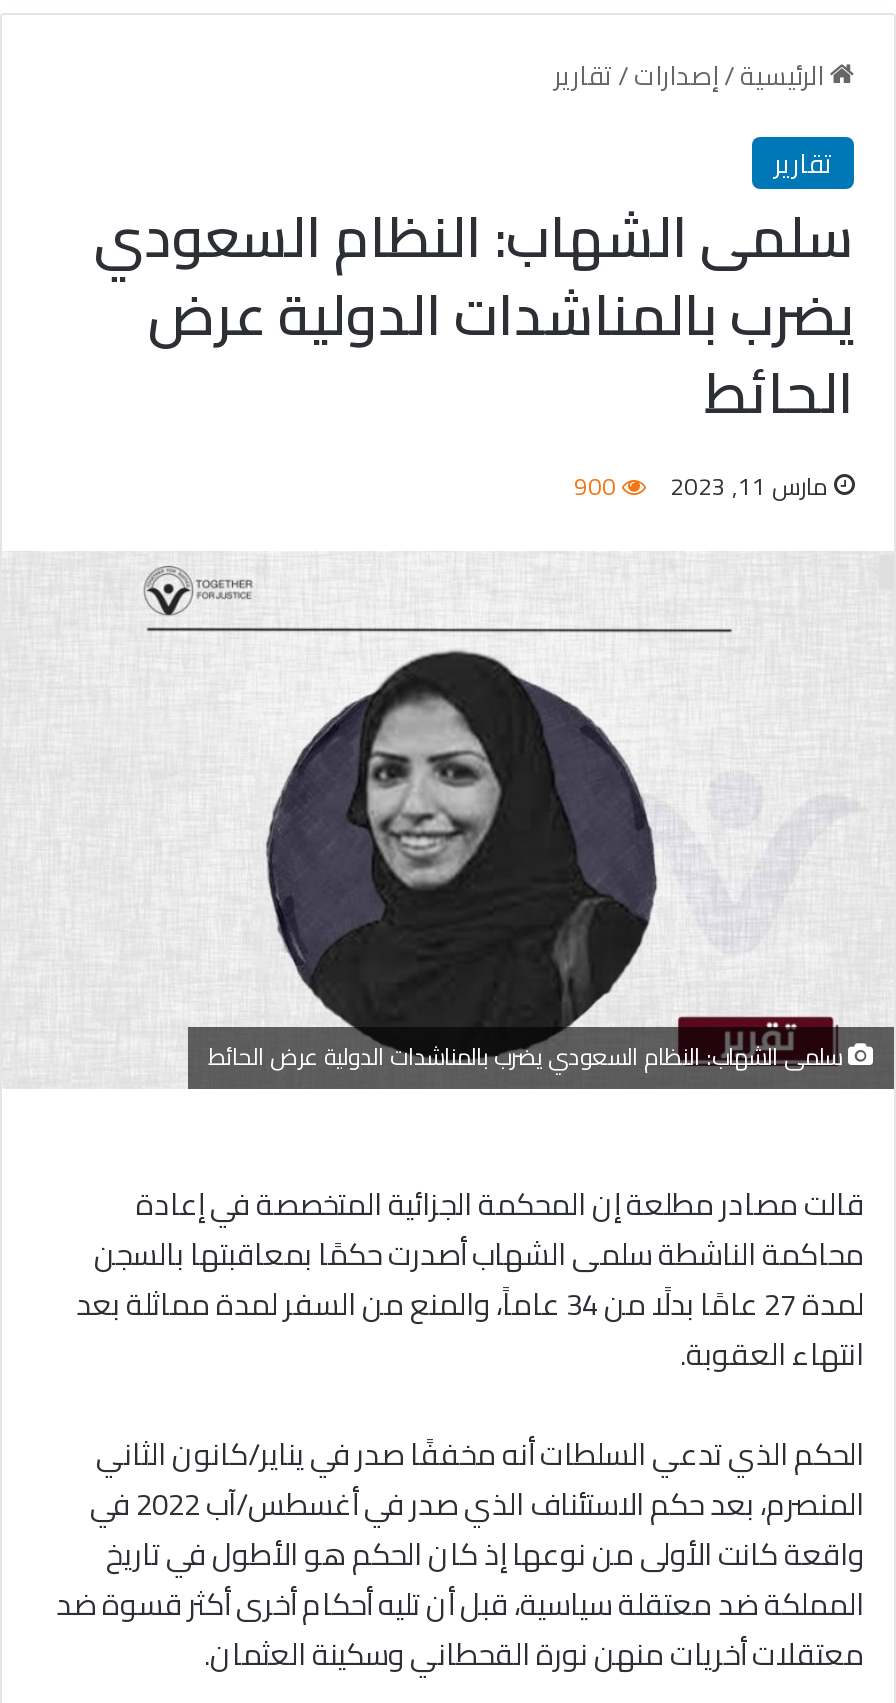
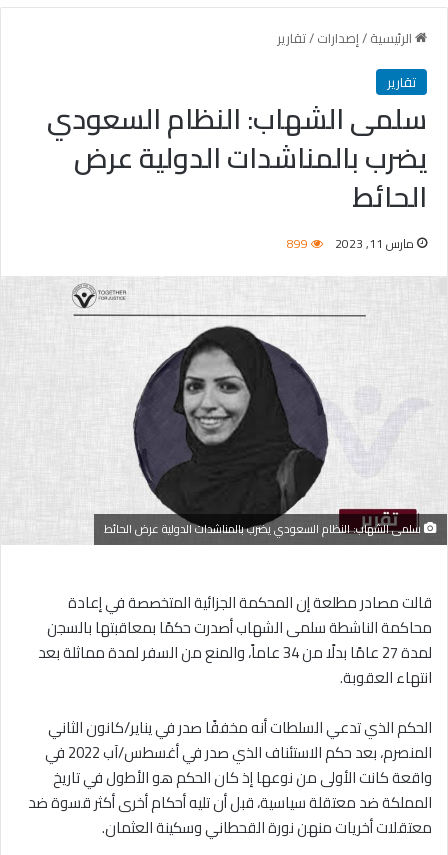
[574,463,616,509] 900 -> [287,232,308,255] 899

